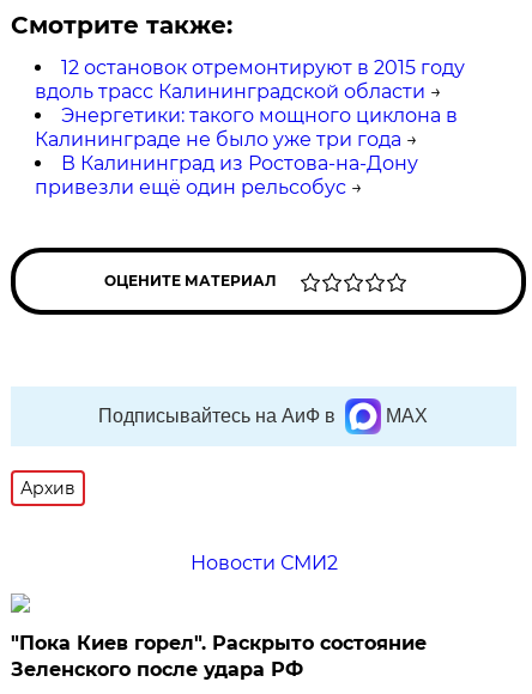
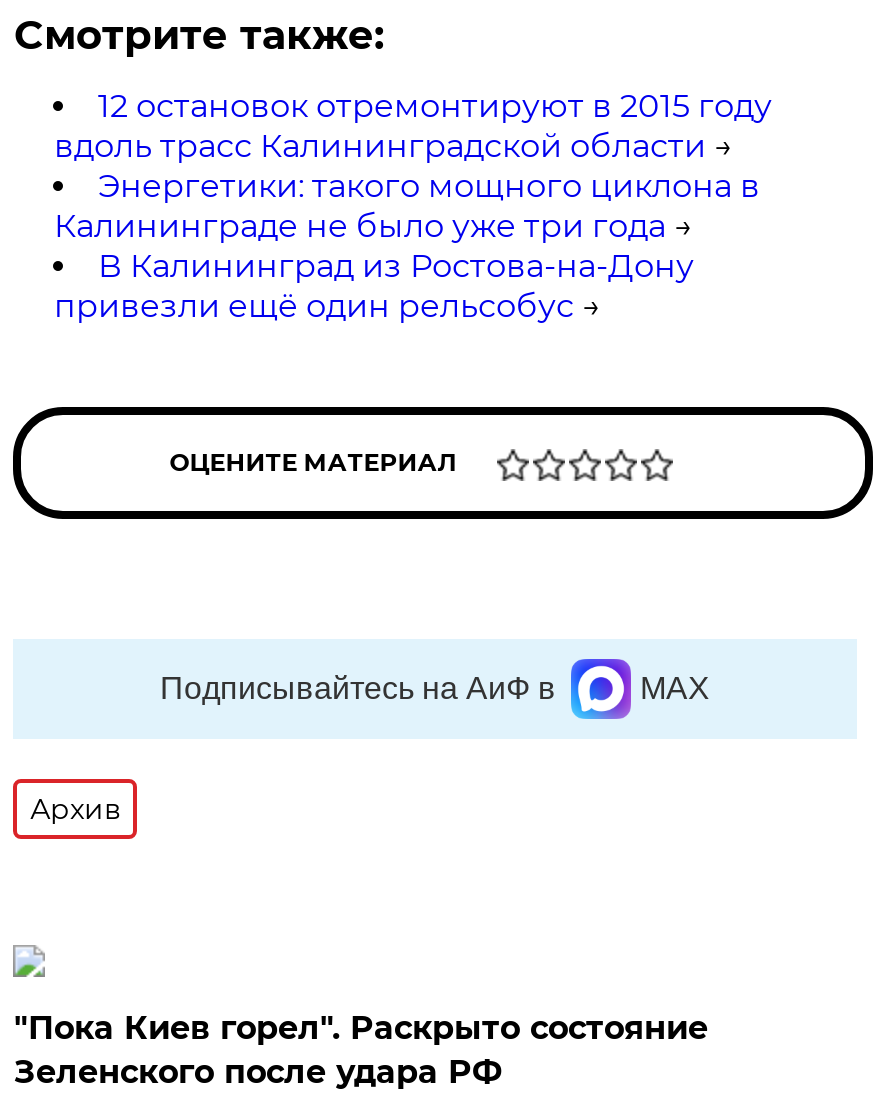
[190,552,338,574] Новости СМИ2 -> none

